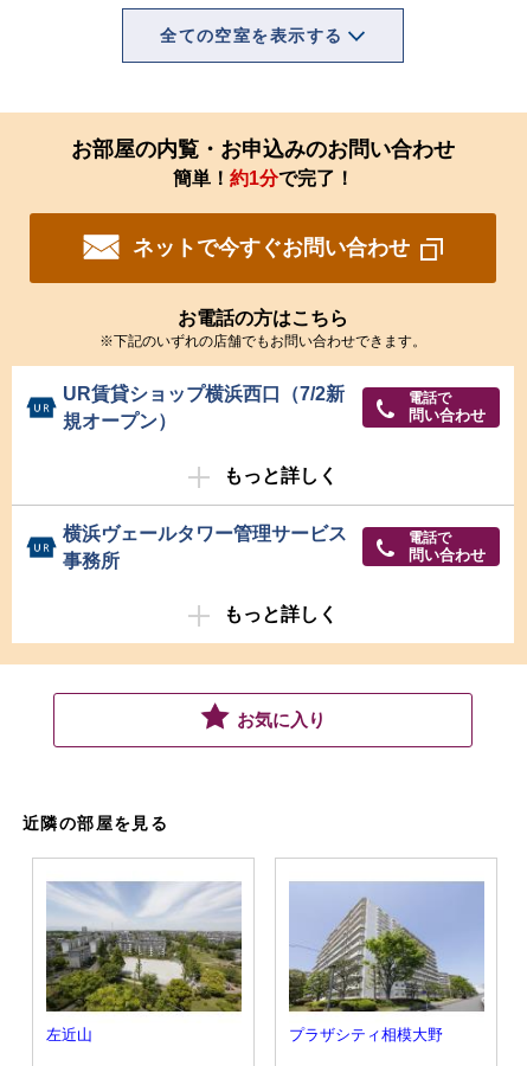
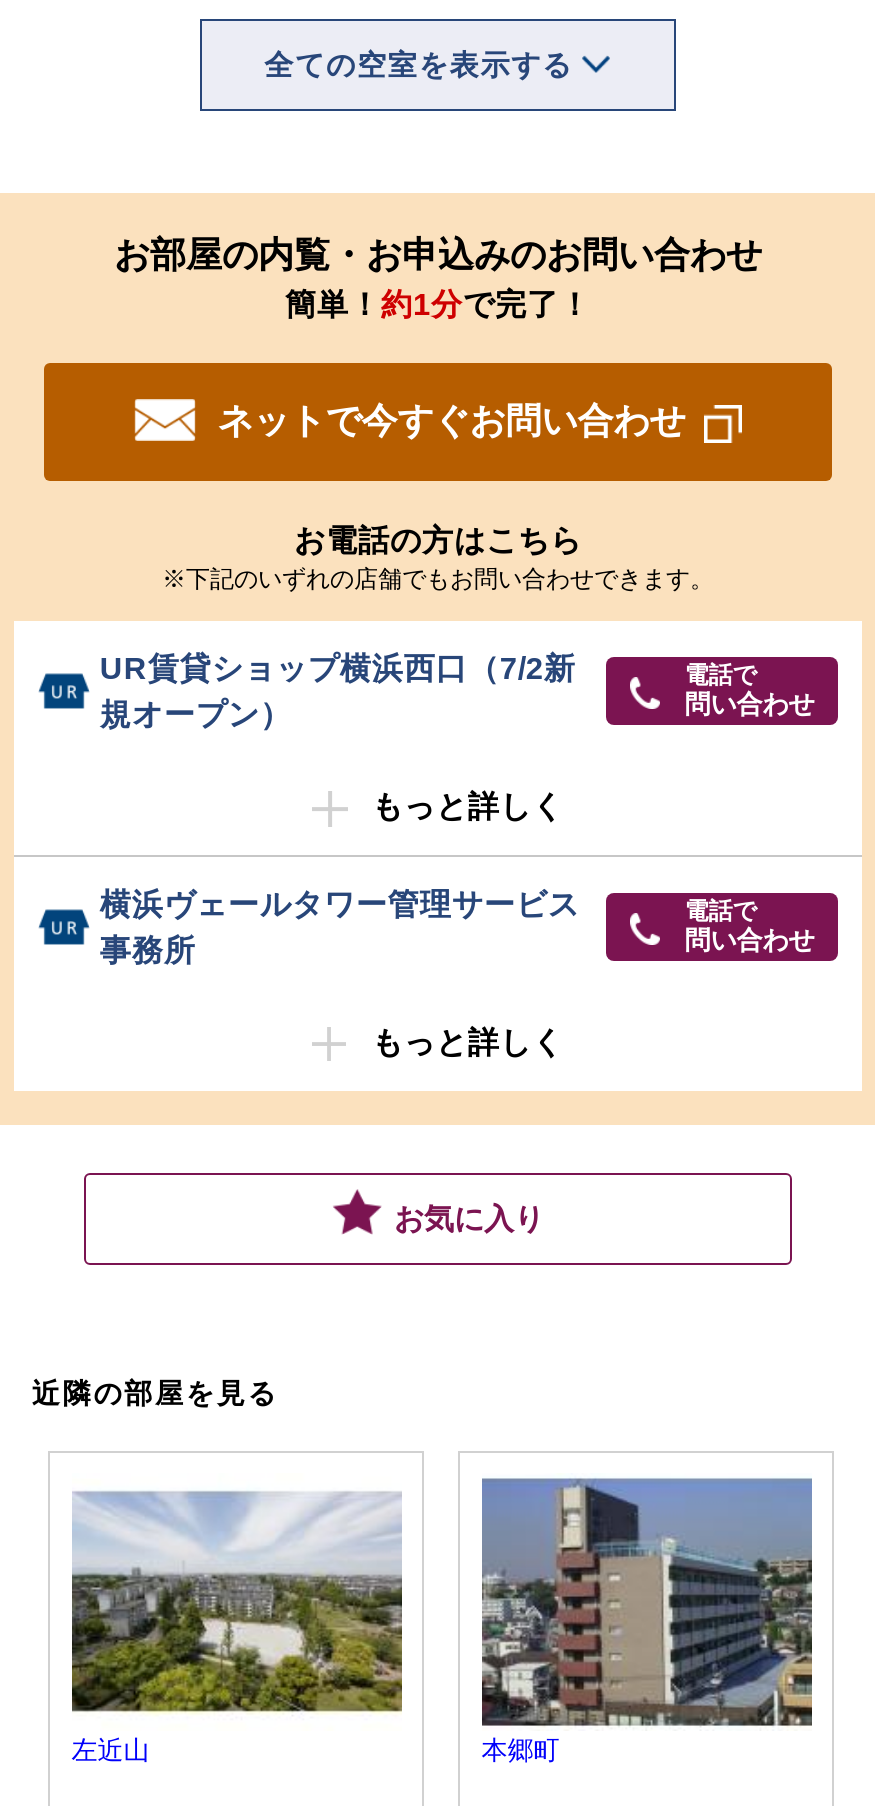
[289,874,484,1044] [image] | プラザシティ相模大野 -> [480,1477,814,1765] [image] | 本郷町

